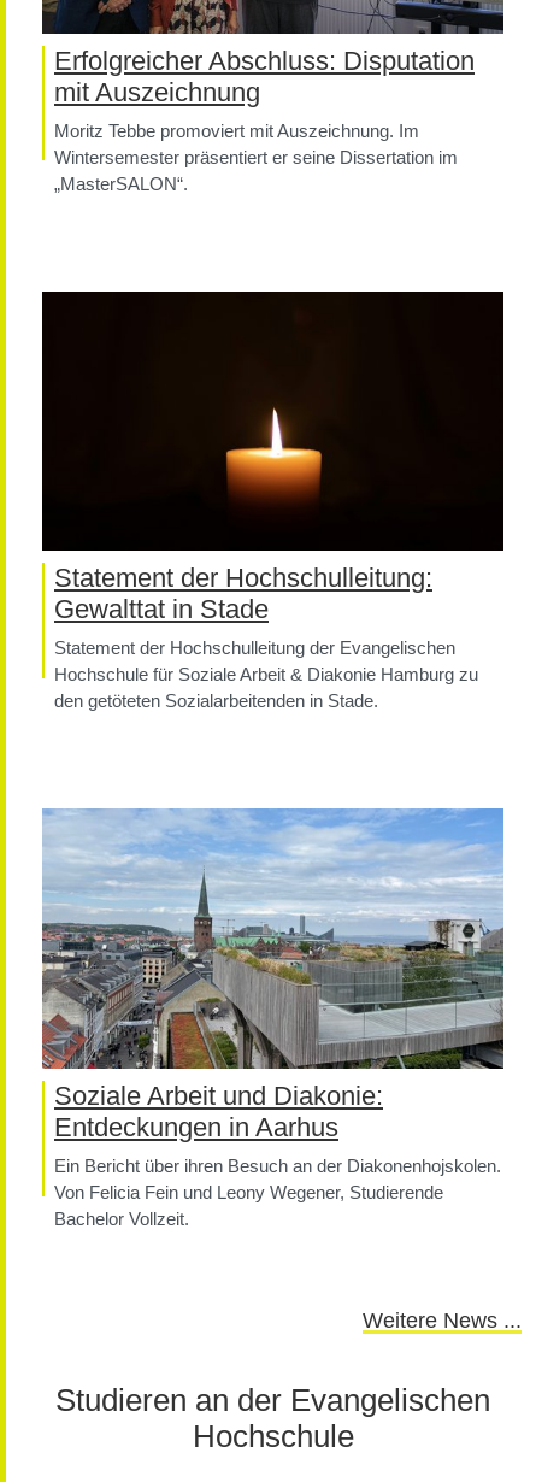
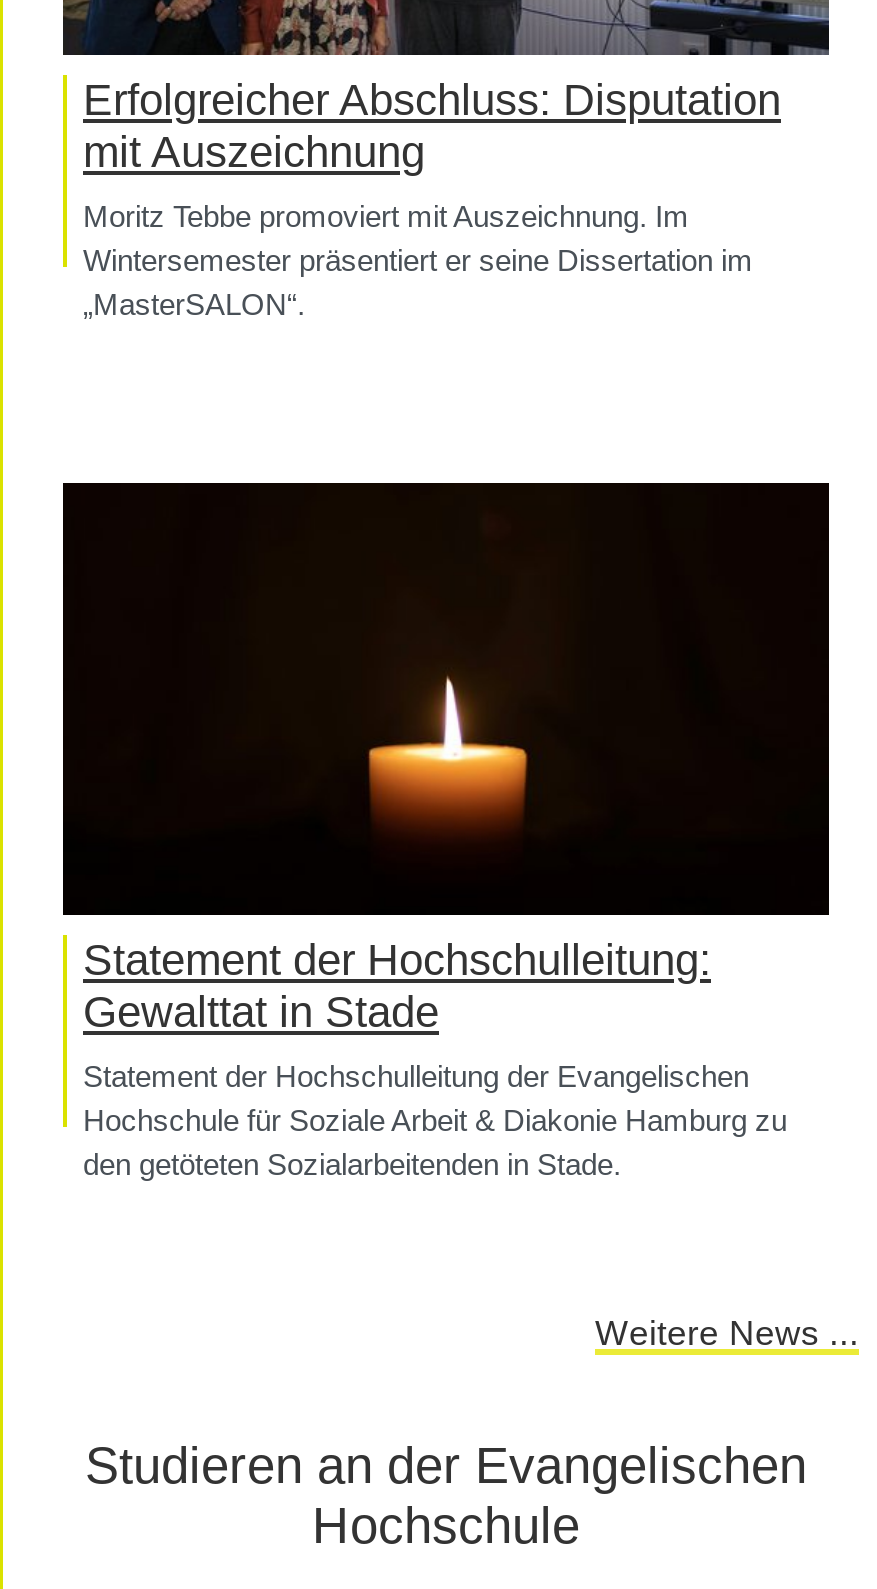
[41,807,505,1229] [image] | Soziale Arbeit und Diakonie: | Entdeckungen in Aarhus | Ein Bericht über ihren Besuch an der Diakonenhojskolen. | Von Felicia Fein und Leony Wegener, Studierende | Bachelor Vollzeit. -> none

